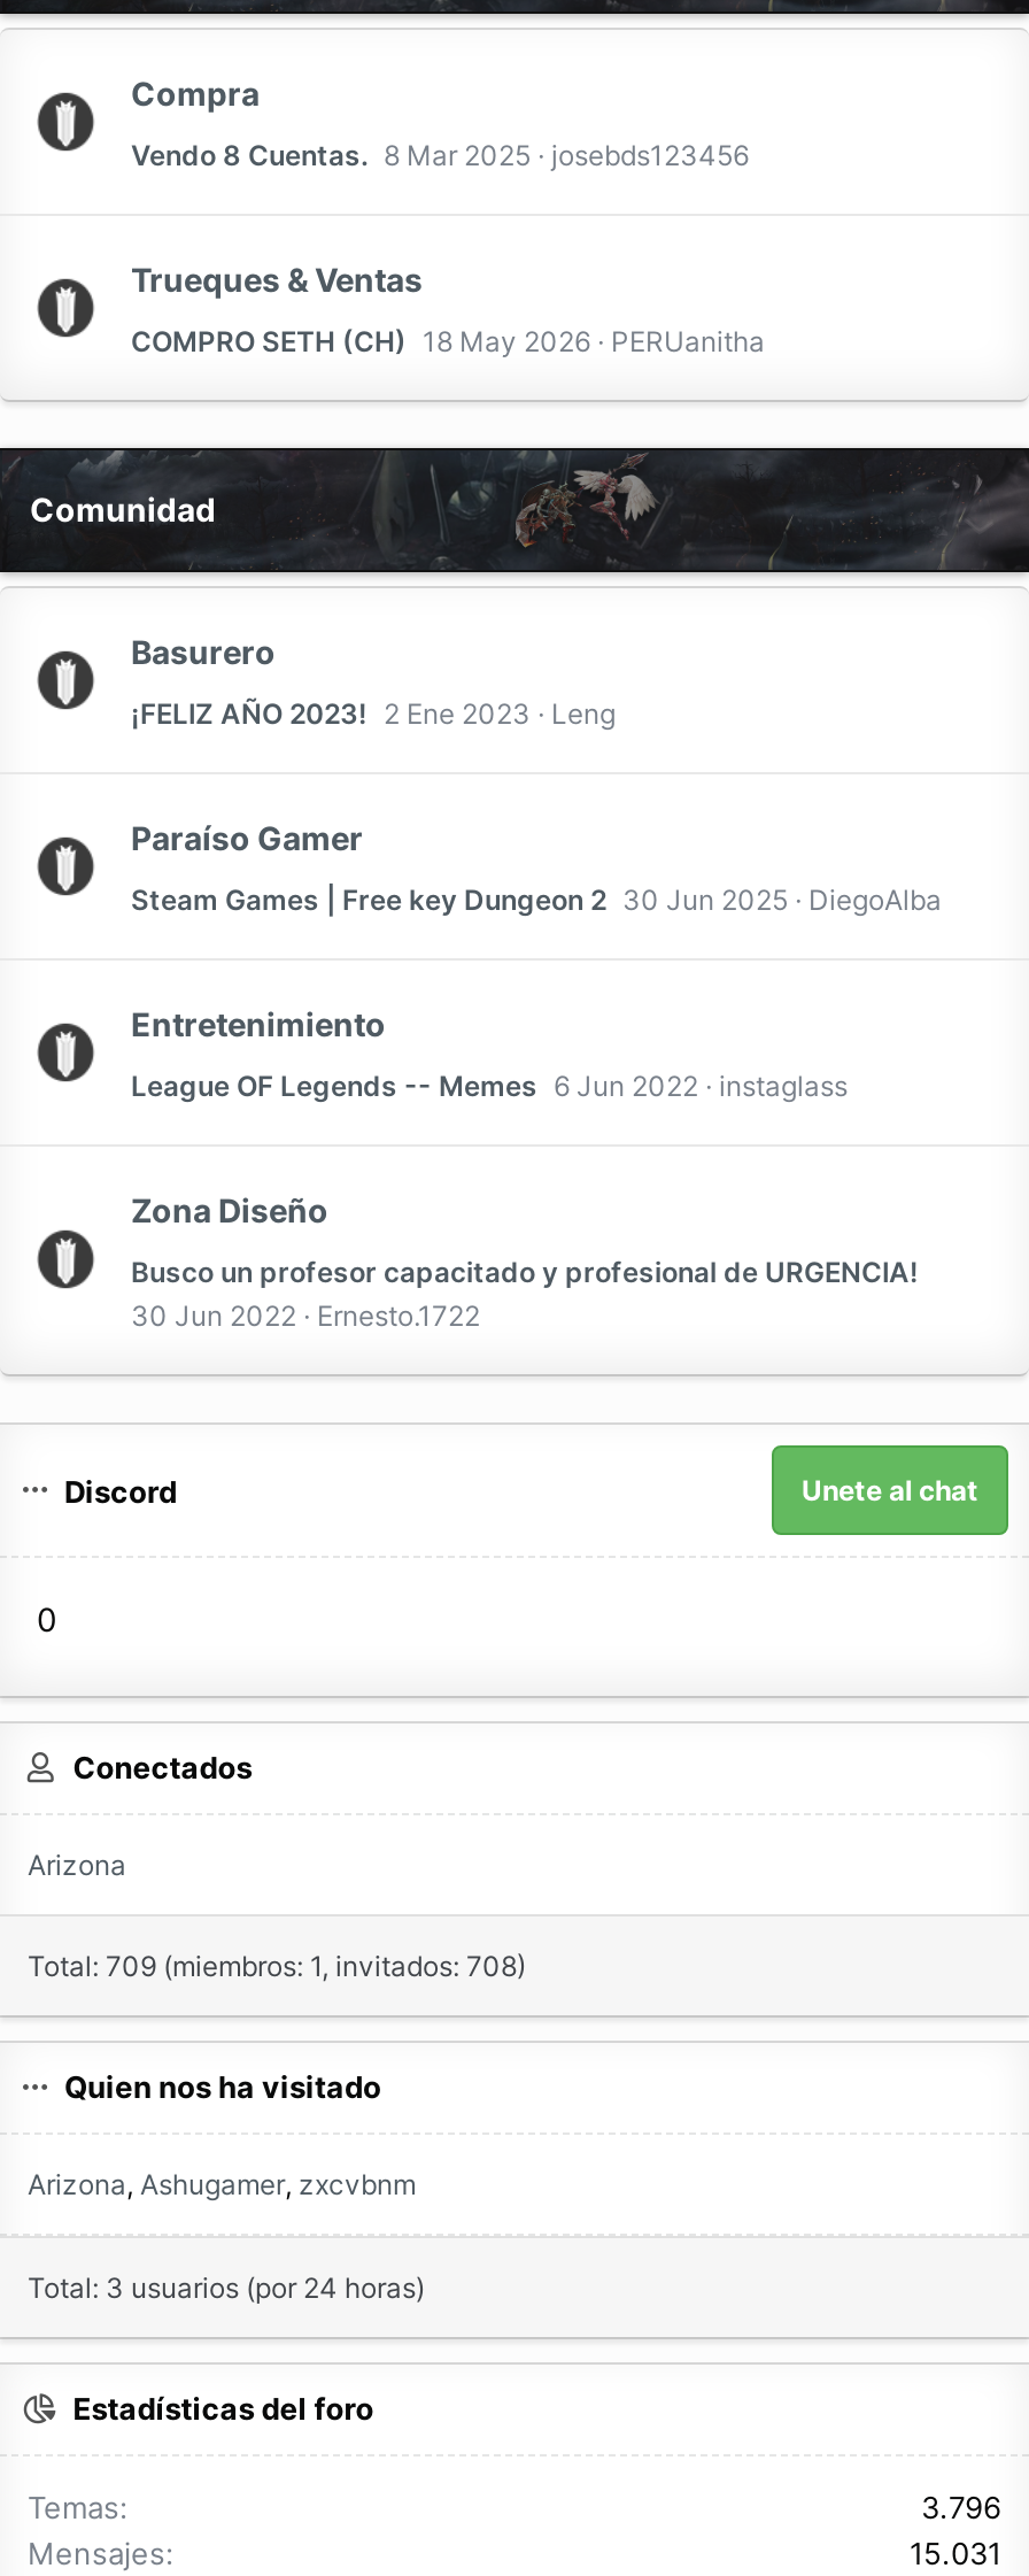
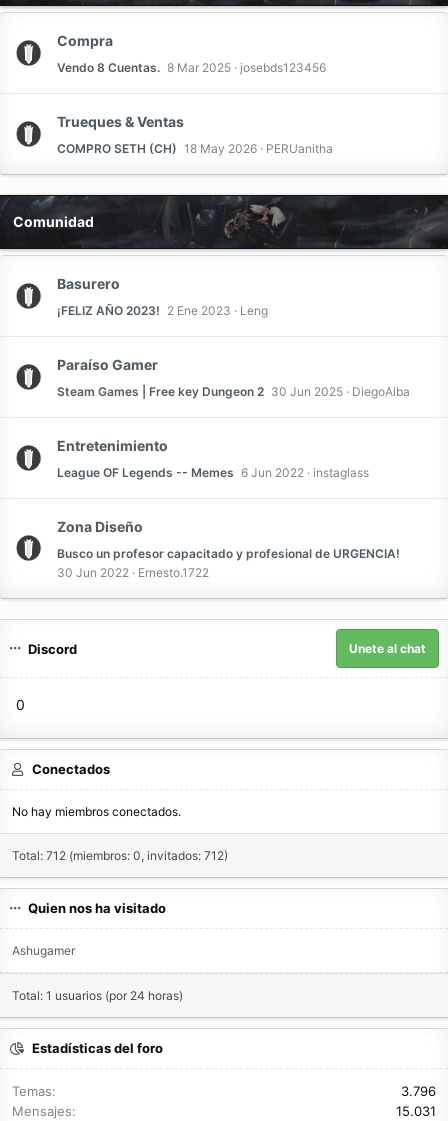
[28,1848,126,1882] Arizona -> [12,804,181,819] No hay miembros conectados.
[28,1949,526,1983] Total: 709 (miembros: 1, invitados: 708) -> [12,848,228,863] Total: 712 (miembros: 0, invitados: 712)
[28,2167,416,2201] Arizona Ashugamer zxcvbnm -> [12,943,75,958] Ashugamer
[28,2270,425,2305] Total: 3 usuarios (por 24 horas) -> [12,988,183,1003] Total: 1 usuarios (por 24 horas)

